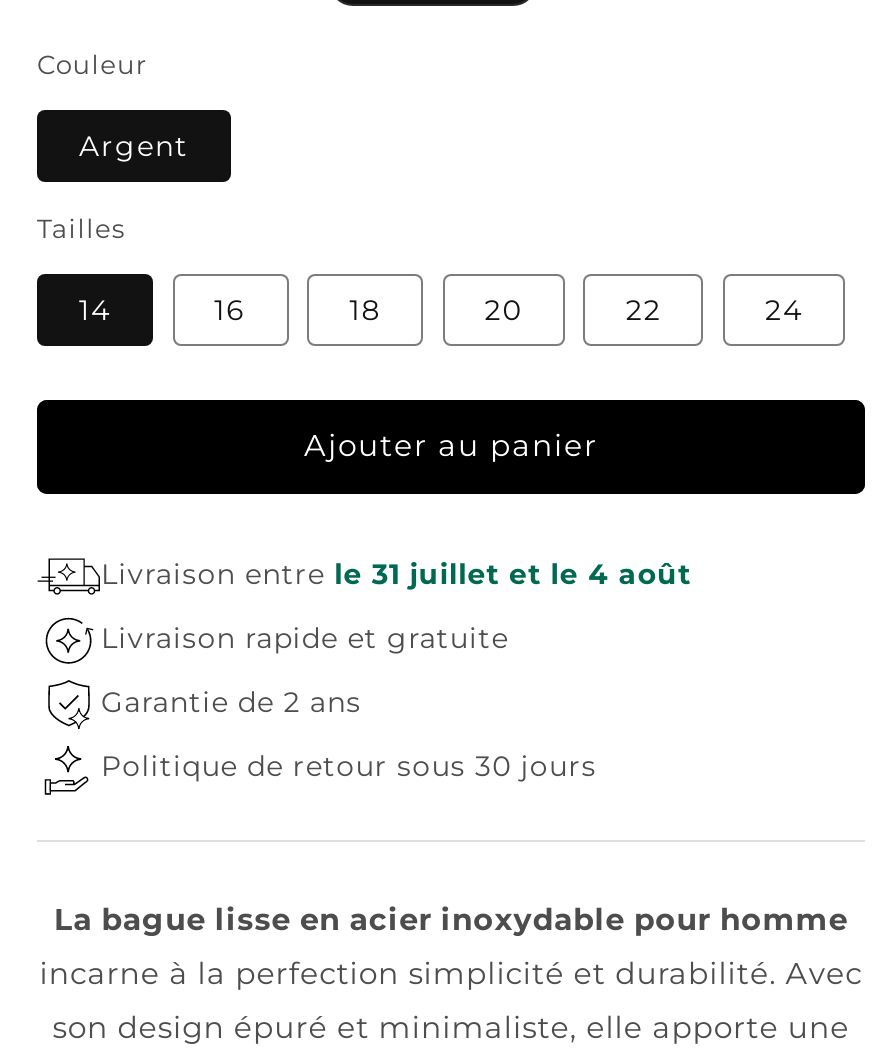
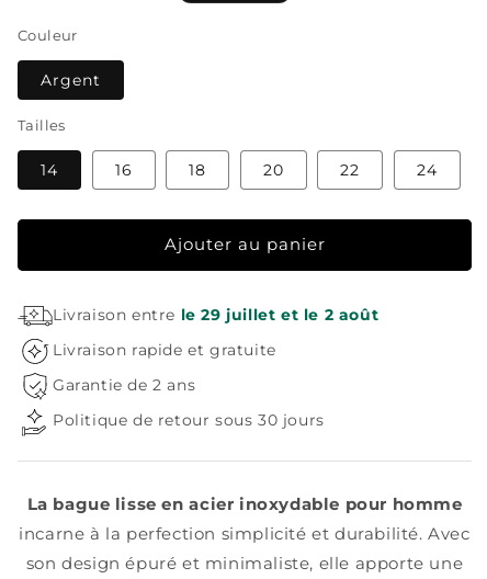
[101,556,691,592] Livraison entre le 31 juillet et le 4 août -> [53,305,379,325] Livraison entre le 29 juillet et le 2 août

